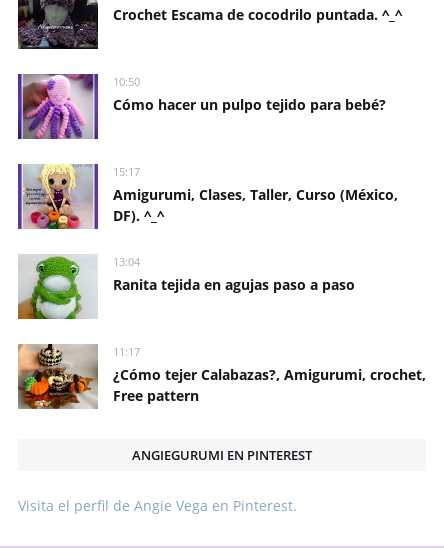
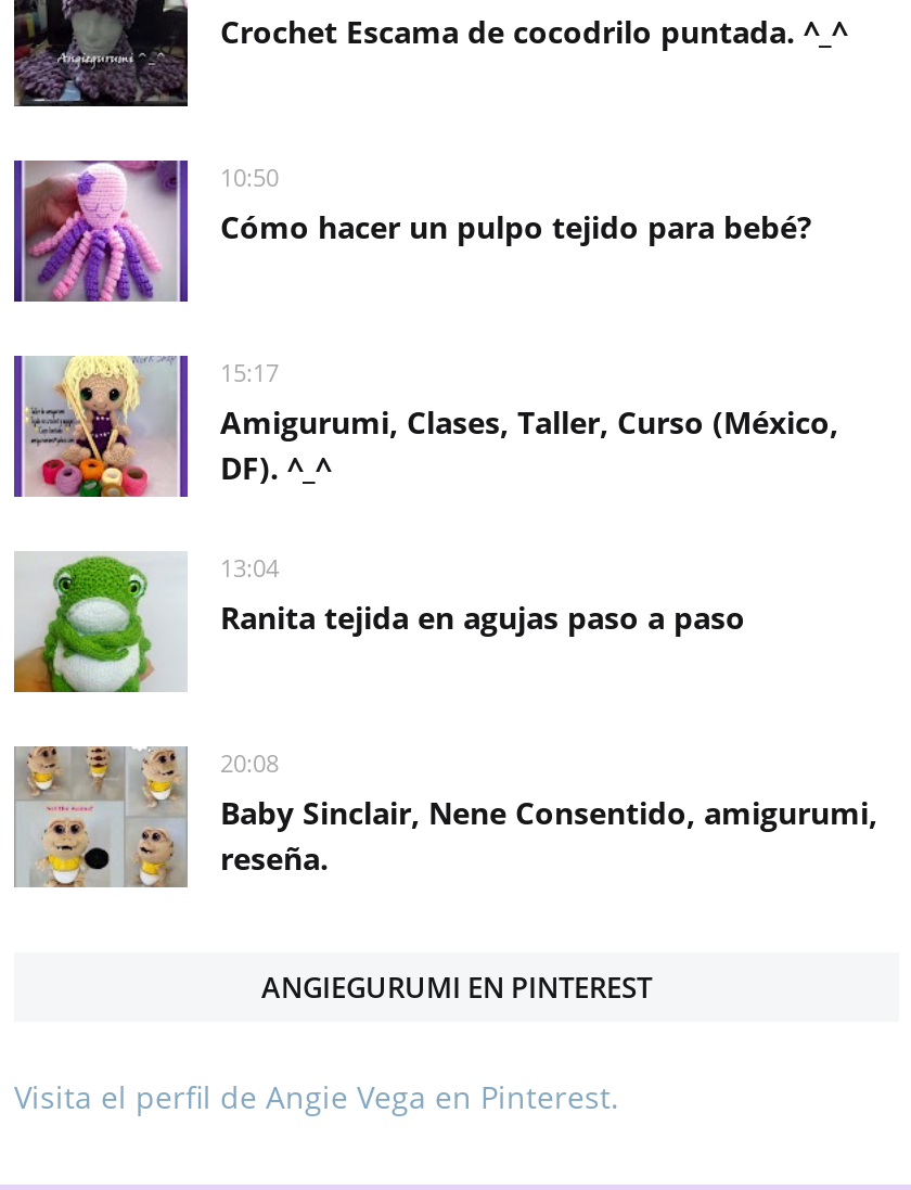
[18,344,426,409] [image] | 11:17 | ¿Cómo tejer Calabazas?, Amigurumi, crochet, | Free pattern -> [14,746,877,887] [image] | 20:08 | Baby Sinclair, Nene Consentido, amigurumi, | reseña.

